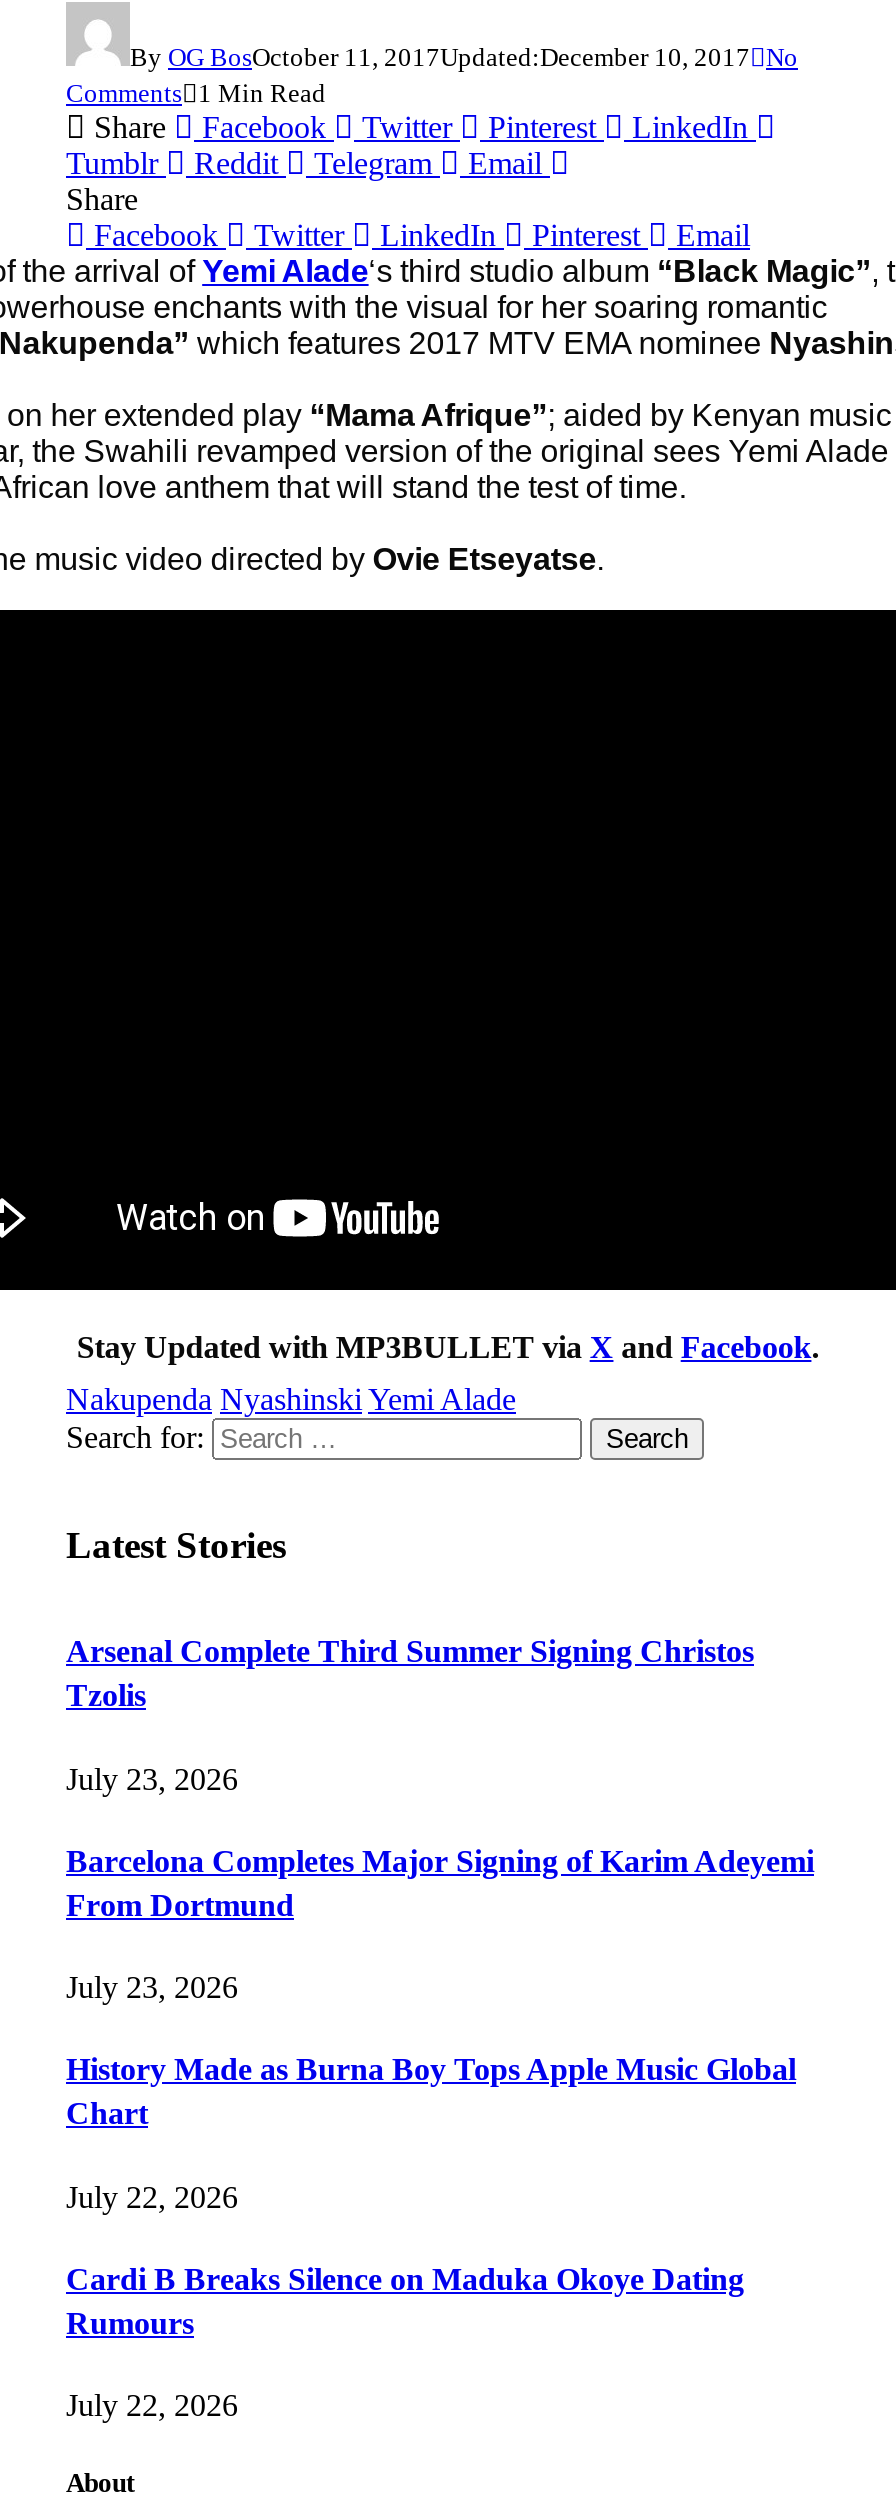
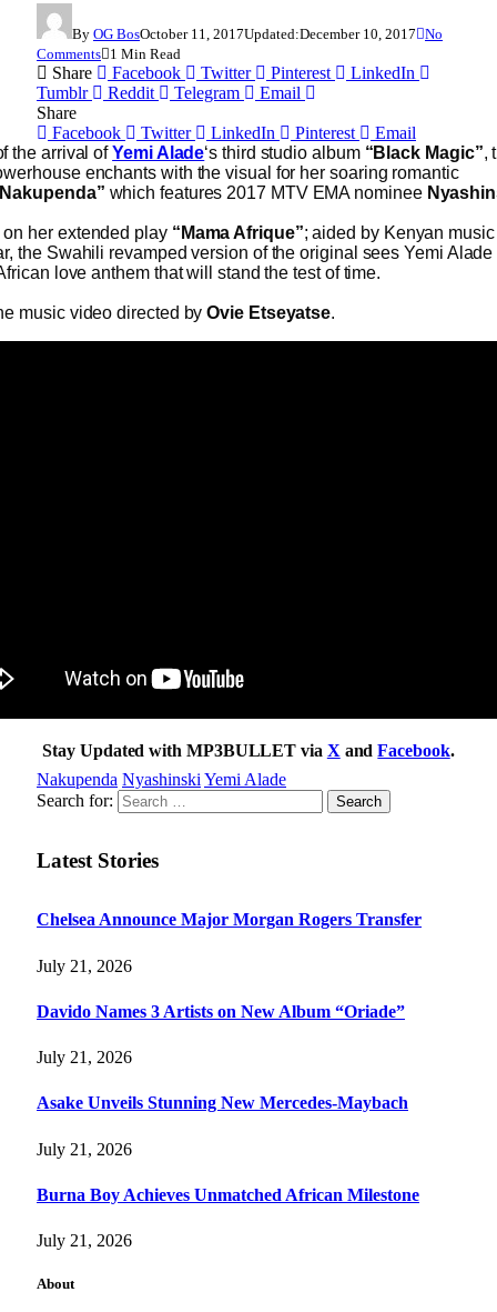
[66,1635,754,1713] Arsenal Complete Third Summer Signing Christos | Tzolis -> [37,910,422,929] Chelsea Announce Major Morgan Rogers Transfer
[66,1761,238,1795] July 23, 2026 -> [37,956,132,975] July 21, 2026
[66,1844,814,1922] Barcelona Completes Major Signing of Karim Adeyemi | From Dortmund -> [37,1002,405,1021] Davido Names 3 Artists on New Album “Oriade”
[66,1970,238,2004] July 23, 2026 -> [37,1048,132,1067] July 21, 2026
[66,2053,796,2131] History Made as Burna Boy Tops Apple Music Global | Chart -> [37,1094,408,1112] Asake Unveils Stunning New Mercedes-Maybach
[66,2179,238,2213] July 22, 2026 -> [37,1139,132,1158] July 21, 2026
[66,2262,744,2340] Cardi B Breaks Silence on Maduka Okoye Dating | Rumours -> [37,1185,419,1204] Burna Boy Achieves Unmatched African Milestone
[66,2388,238,2422] July 22, 2026 -> [37,1231,132,1250] July 21, 2026

